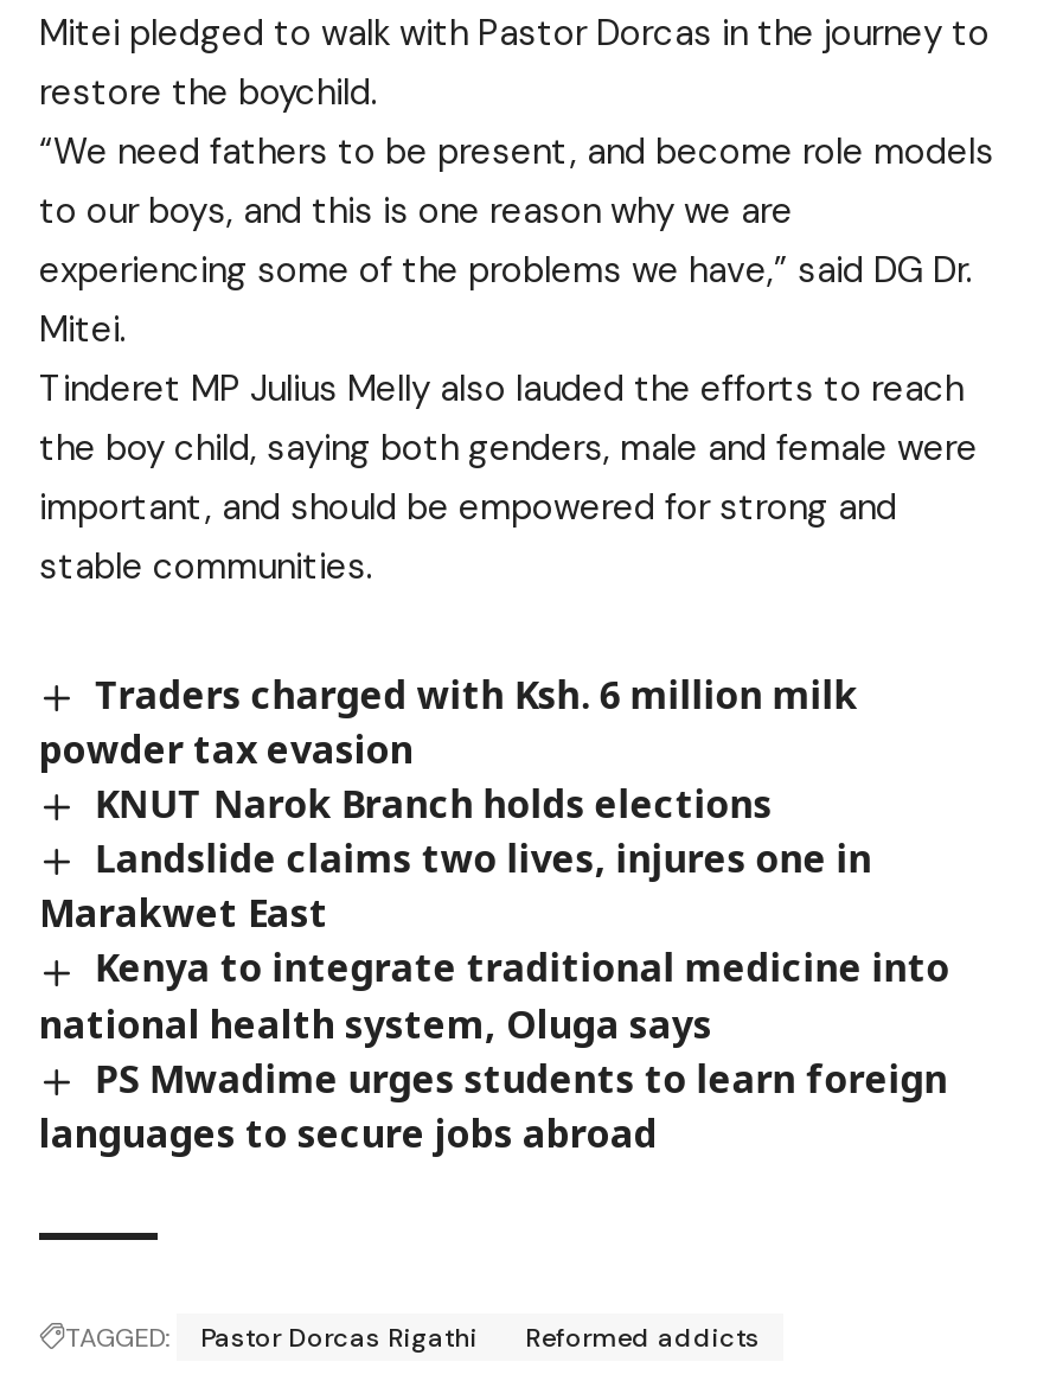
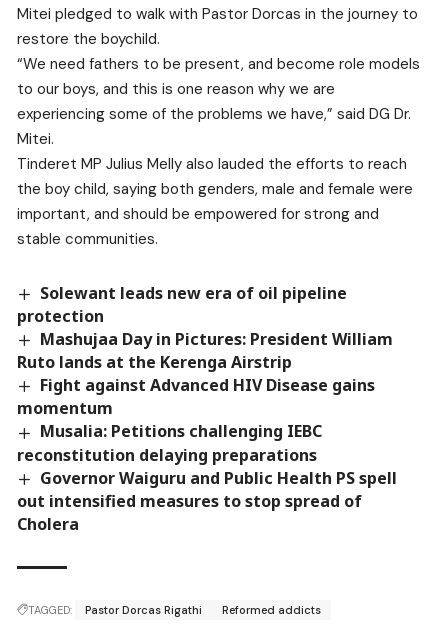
[39,669,950,1158] Traders charged with Ksh. 6 million milk | powder tax evasion | KNUT Narok Branch holds elections | Landslide claims two lives, injures one in | Marakwet East | Kenya to integrate traditional medicine into | national health system, Oluga says | PS Mwadime urges students to learn foreign | languages to secure jobs abroad -> [17,282,397,535] Solewant leads new era of oil pipeline | protection | Mashujaa Day in Pictures: President William | Ruto lands at the Kerenga Airstrip | Fight against Advanced HIV Disease gains | momentum | Musalia: Petitions challenging IEBC | reconstitution delaying preparations | Governor Waiguru and Public Health PS spell | out intensified measures to stop spread of | Cholera

